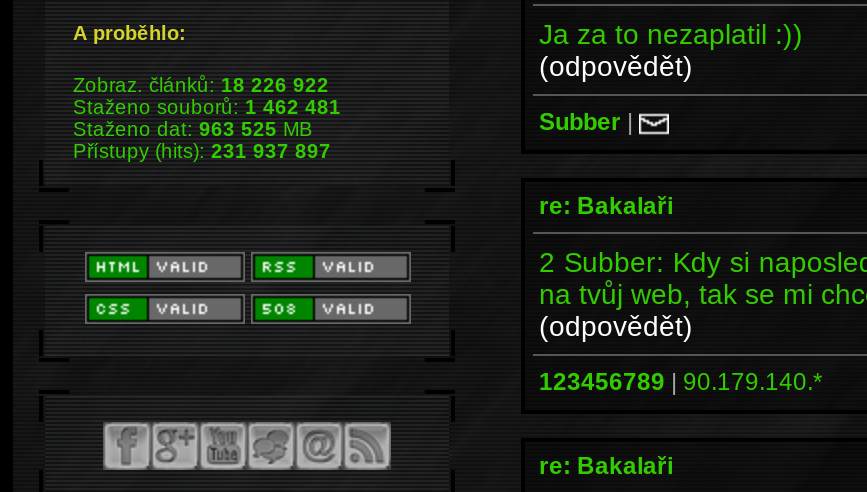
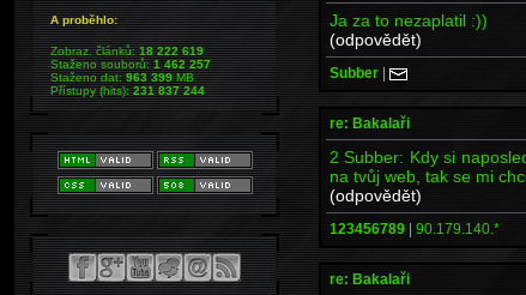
[73,73,329,95] Zobraz. článků: 18 226 922 -> [50,44,204,57] Zobraz. článků: 18 222 619
[73,95,341,117] Staženo souborů: 1 462 481 -> [50,57,211,70] Staženo souborů: 1 462 257
[73,117,313,139] Staženo dat: 963 525 MB -> [50,70,194,84] Staženo dat: 963 399 MB
[73,139,331,161] Přístupy (hits): 231 937 897 -> [50,84,205,97] Přístupy (hits): 231 837 244

